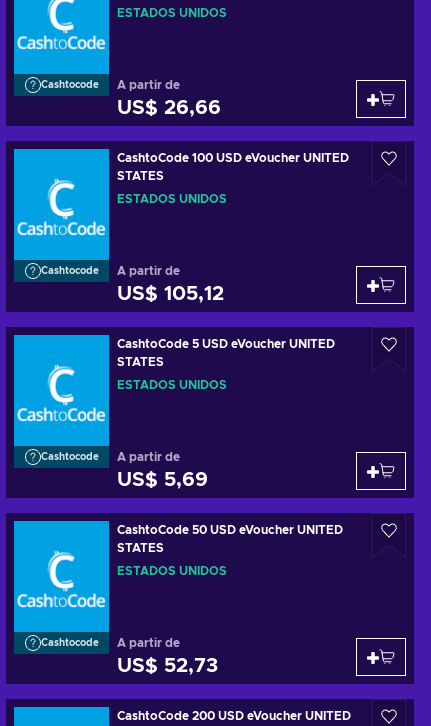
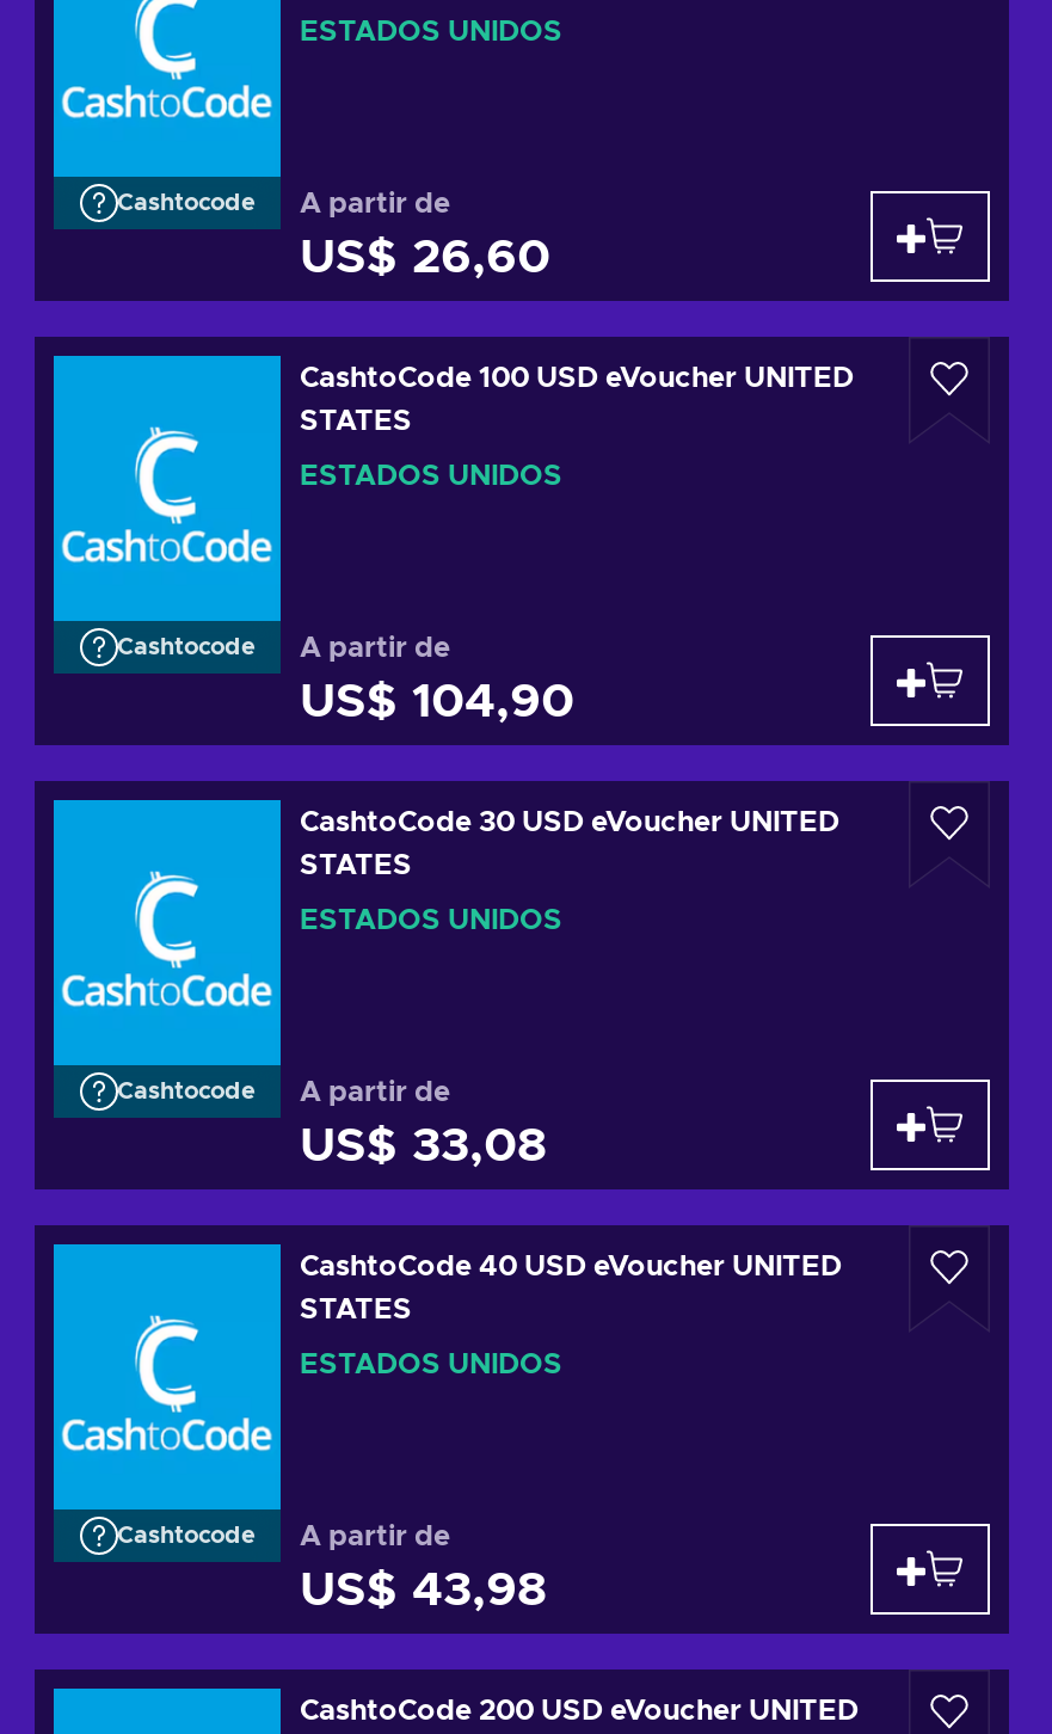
[117,98,221,118] US$ 26,66 -> [300,234,550,282] US$ 26,60
[117,284,224,304] US$ 105,12 -> [300,678,574,726] US$ 104,90
[117,338,335,350] CashtoCode 5 USD eVoucher UNITED -> [300,807,839,836] CashtoCode 30 USD eVoucher UNITED
[117,470,208,490] US$ 5,69 -> [300,1123,546,1170] US$ 33,08
[117,524,343,536] CashtoCode 50 USD eVoucher UNITED -> [300,1252,842,1280] CashtoCode 40 USD eVoucher UNITED
[117,656,218,676] US$ 52,73 -> [300,1567,546,1615] US$ 43,98

